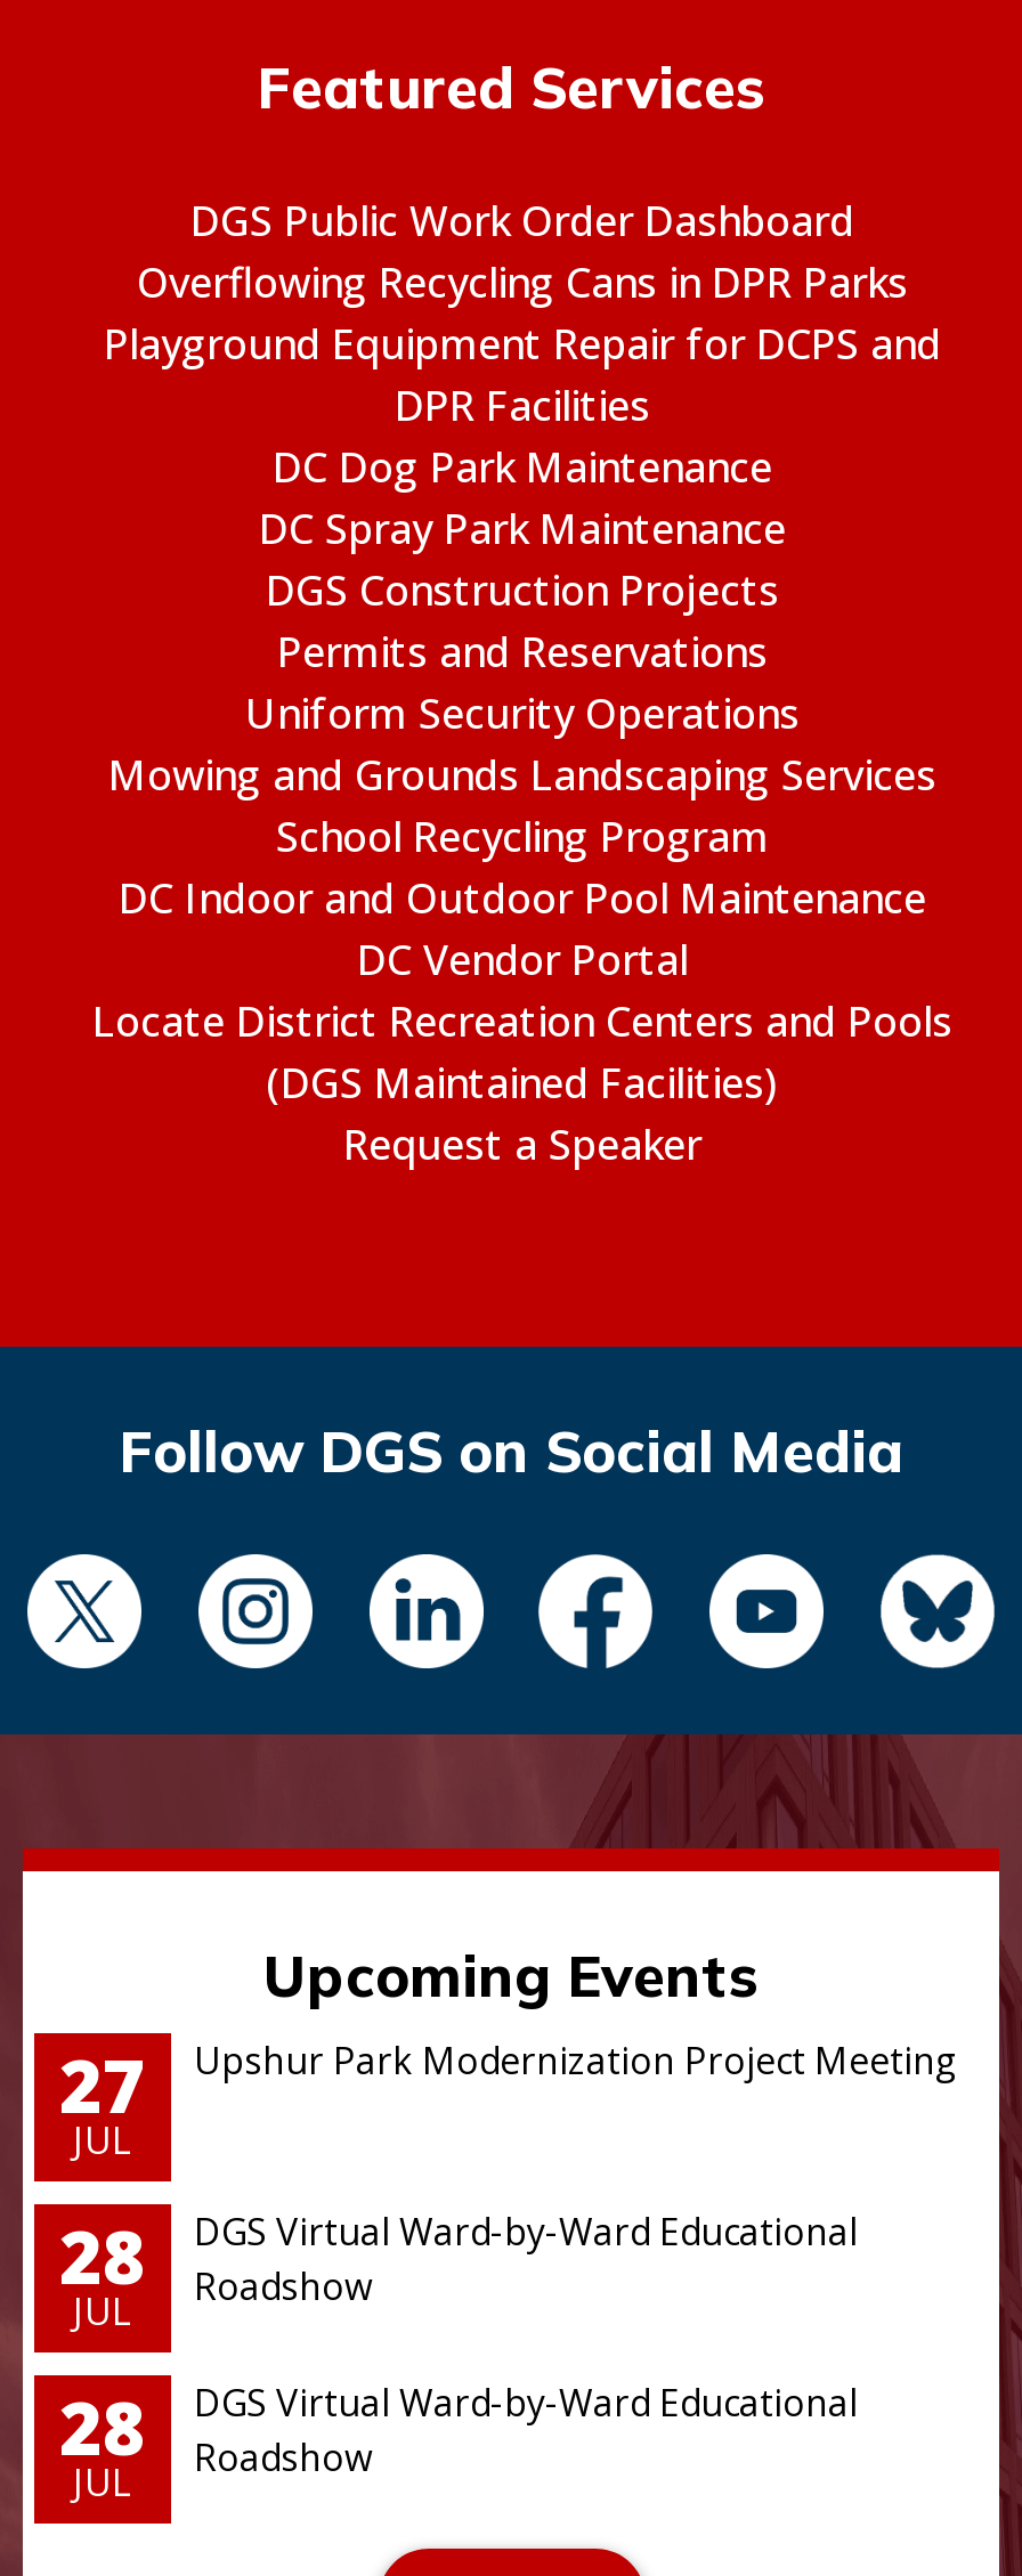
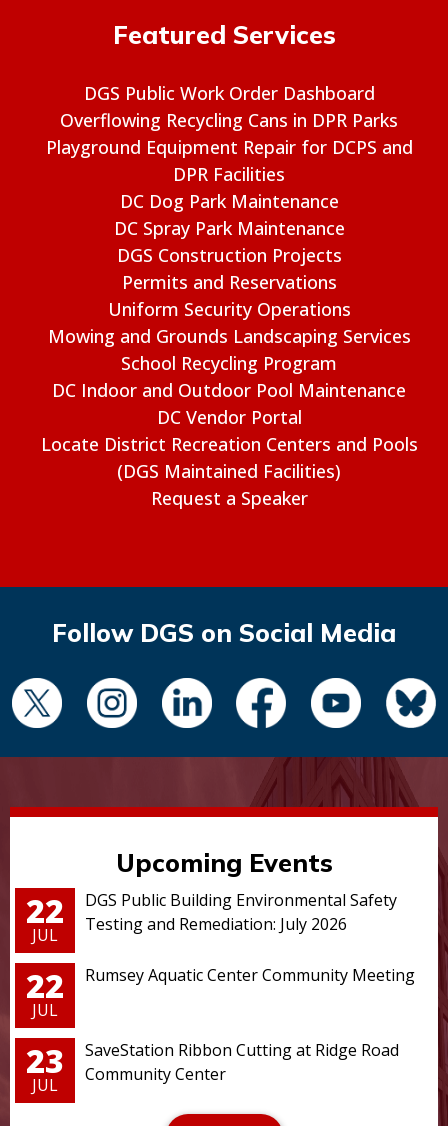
[59,2035,146,2133] 27 -> [26,889,64,932] 22
[194,2035,958,2085] Upshur Park Modernization Project Meeting -> [85,889,397,935] DGS Public Building Environmental Safety | Testing and Remediation: July 2026
[59,2206,146,2304] 28 -> [26,964,64,1007] 22
[194,2206,858,2311] DGS Virtual Ward-by-Ward Educational | Roadshow -> [85,964,415,986] Rumsey Aquatic Center Community Meeting
[59,2377,146,2475] 28 -> [26,1039,64,1082] 23
[194,2377,858,2482] DGS Virtual Ward-by-Ward Educational | Roadshow -> [85,1039,399,1085] SaveStation Ribbon Cutting at Ridge Road | Community Center

